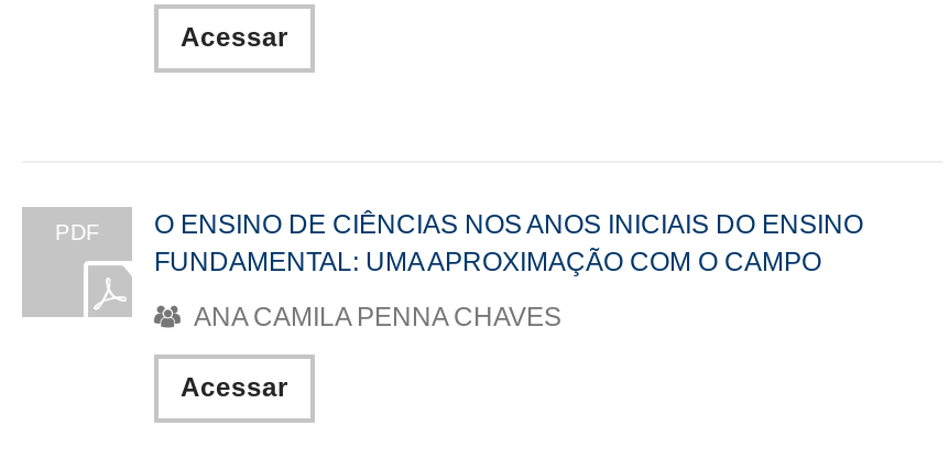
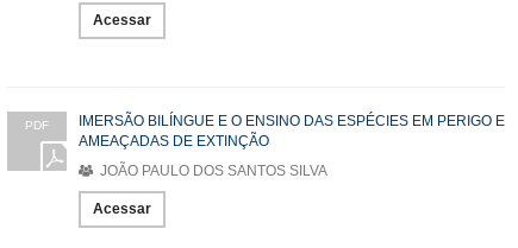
[154,209,863,277] O ENSINO DE CIÊNCIAS NOS ANOS INICIAIS DO ENSINO | FUNDAMENTAL: UMA APROXIMAÇÃO COM O CAMPO -> [79,112,505,149] IMERSÃO BILÍNGUE E O ENSINO DAS ESPÉCIES EM PERIGO E | AMEAÇADAS DE EXTINÇÃO
[187,301,561,332] ANA CAMILA PENNA CHAVES -> [96,162,327,179] JOÃO PAULO DOS SANTOS SILVA

